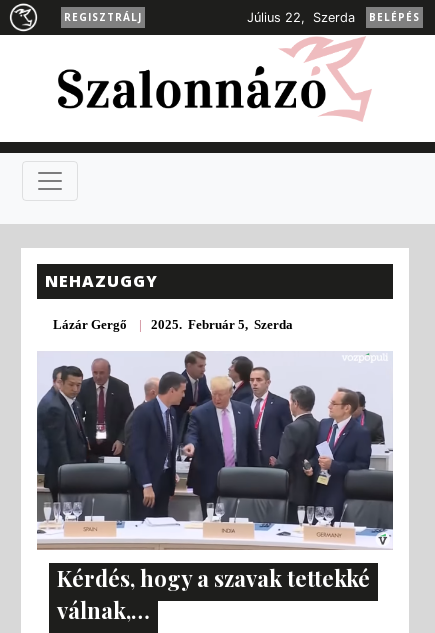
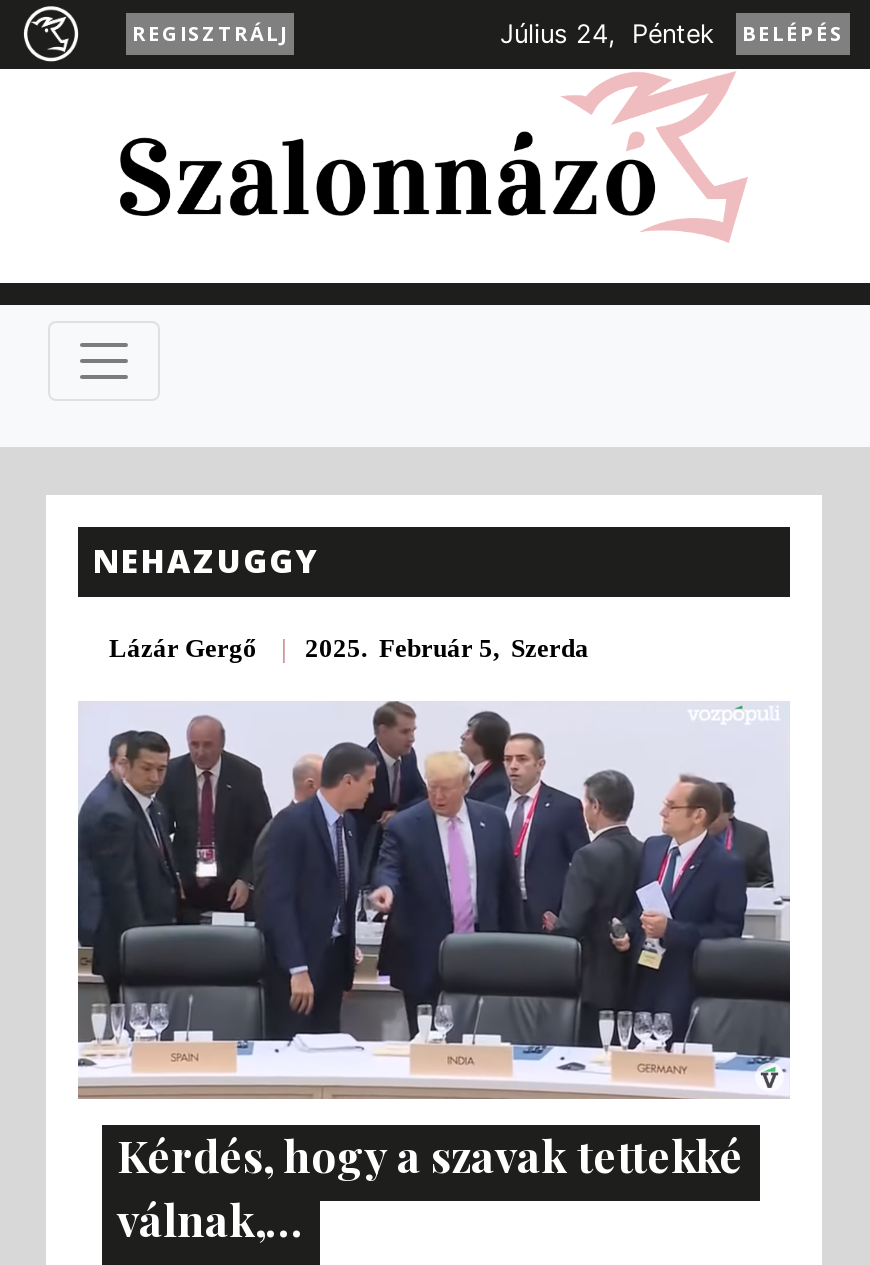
[239,10,355,25] Július 22, Szerda -> [484,19,714,49] Július 24, Péntek

